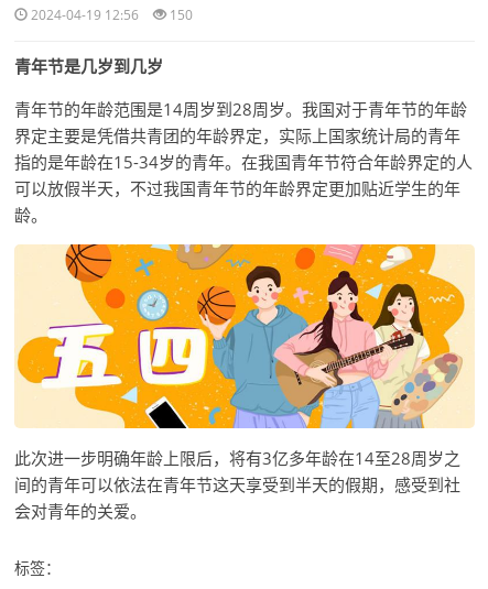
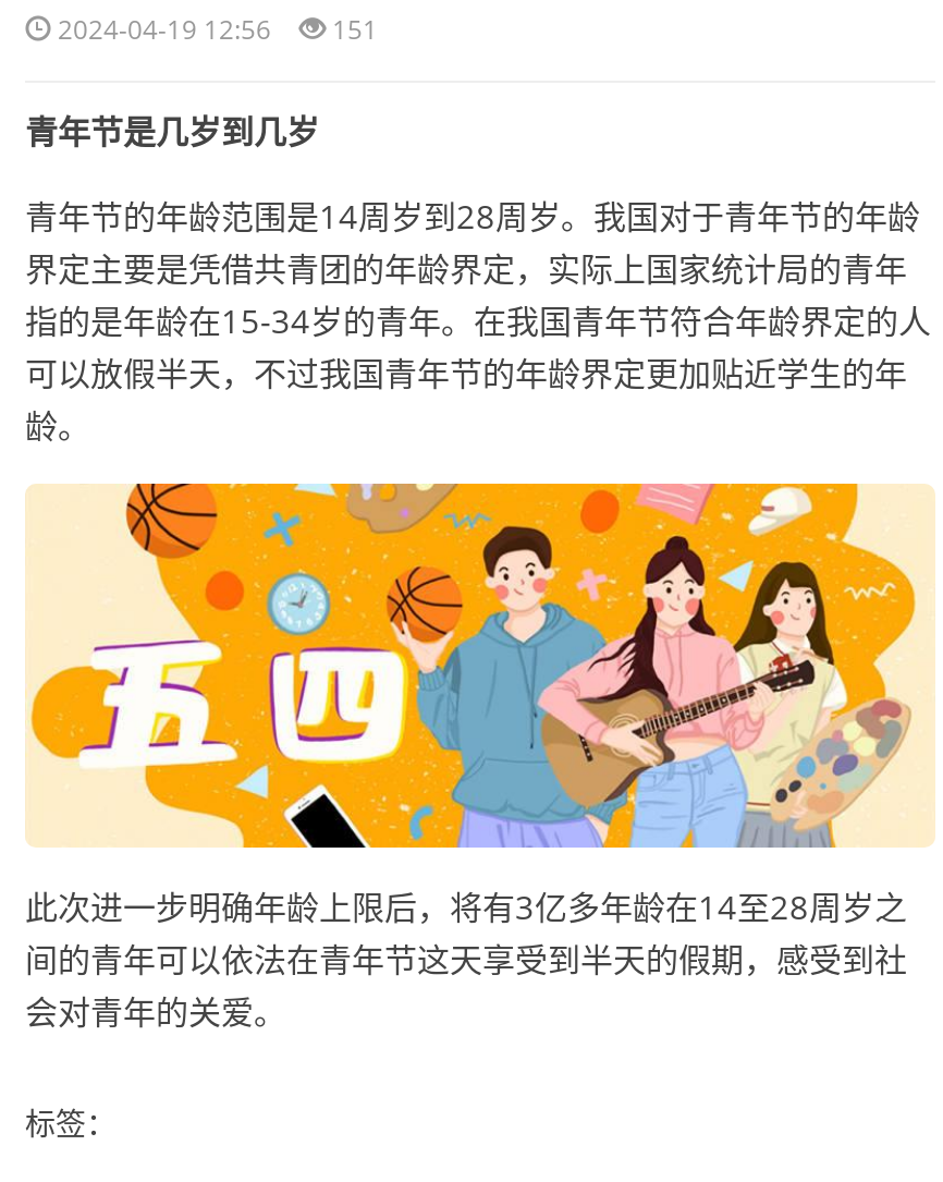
[28,6,193,24] 2024-04-19 12:56 150 -> [51,11,378,48] 2024-04-19 12:56 151

